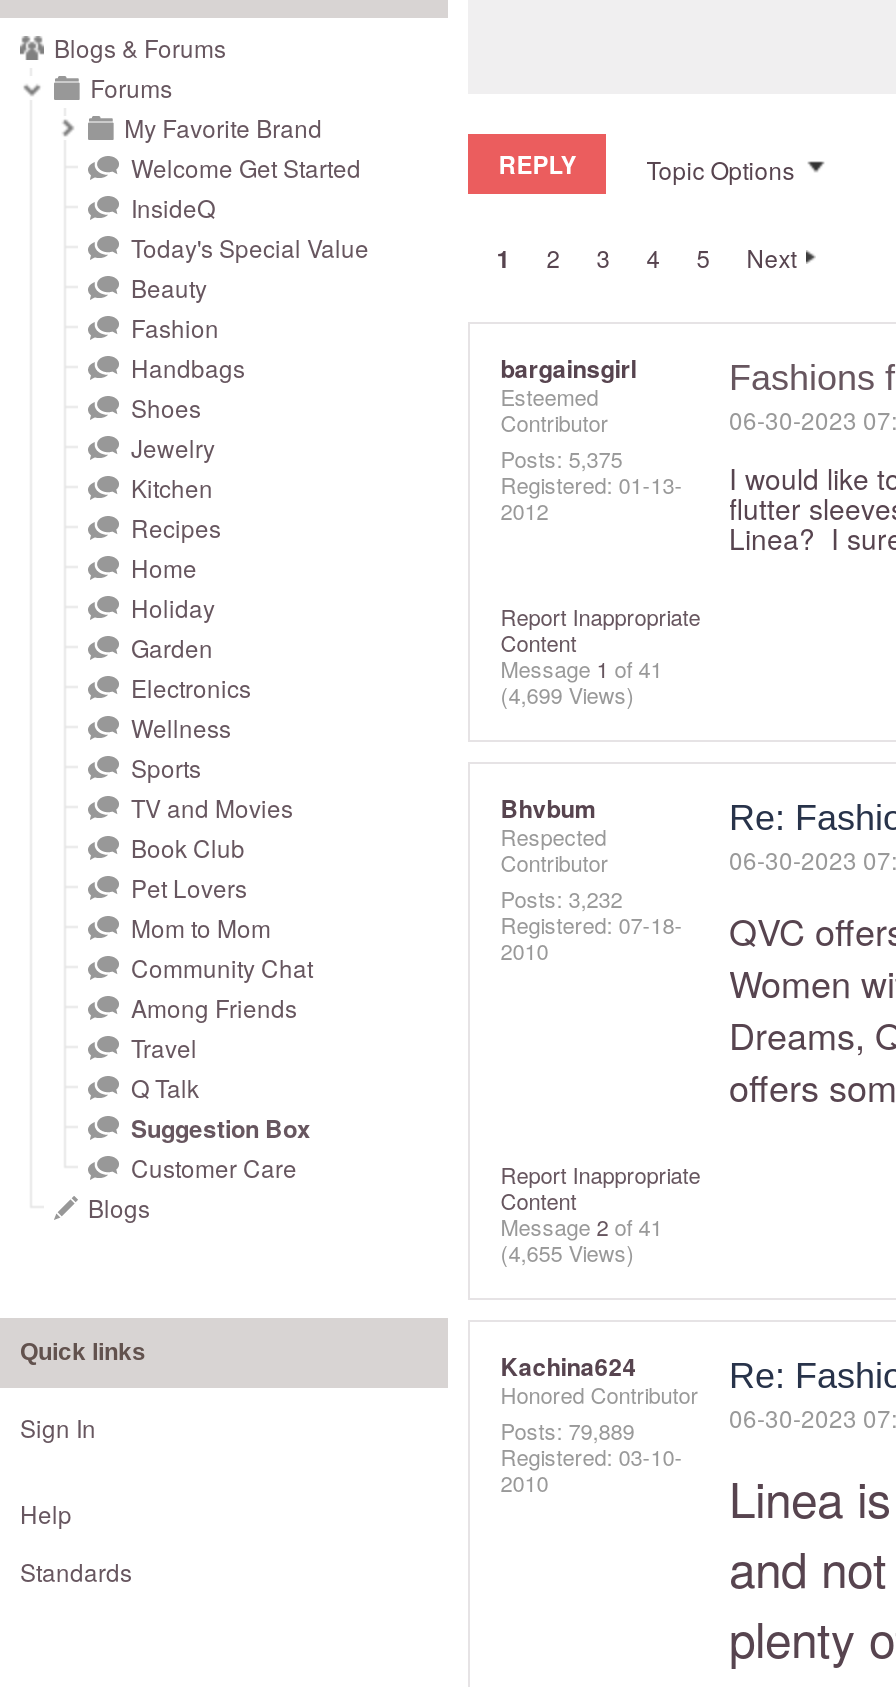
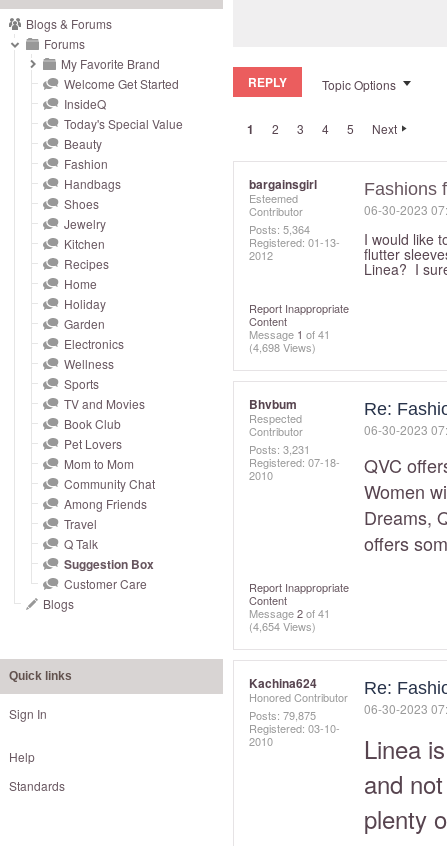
[500,442,622,474] Posts: 5,375 -> [249,221,310,237] Posts: 5,364
[500,678,634,710] (4,699 Views) -> [249,339,316,355] (4,698 Views)
[500,882,622,914] Posts: 3,232 -> [249,441,310,457] Posts: 3,231
[500,1236,634,1268] (4,655 Views) -> [249,618,316,634] (4,654 Views)
[500,1414,634,1446] Posts: 79,889 -> [249,707,316,723] Posts: 79,875

